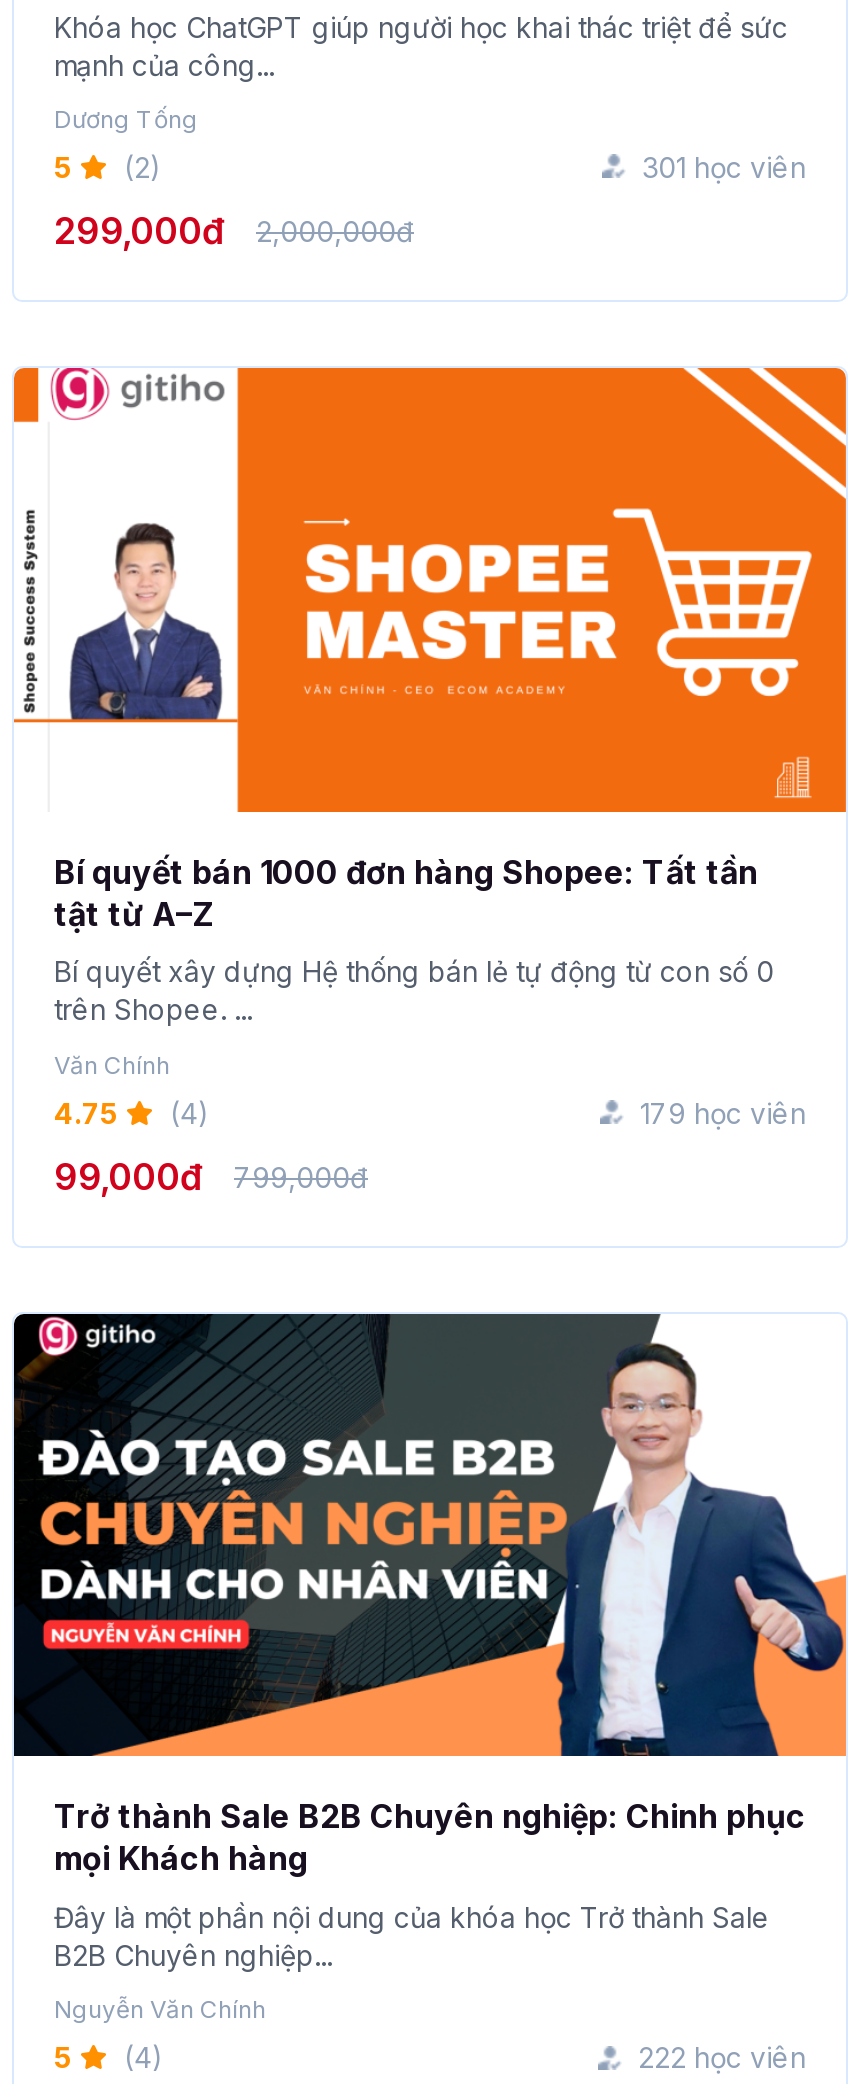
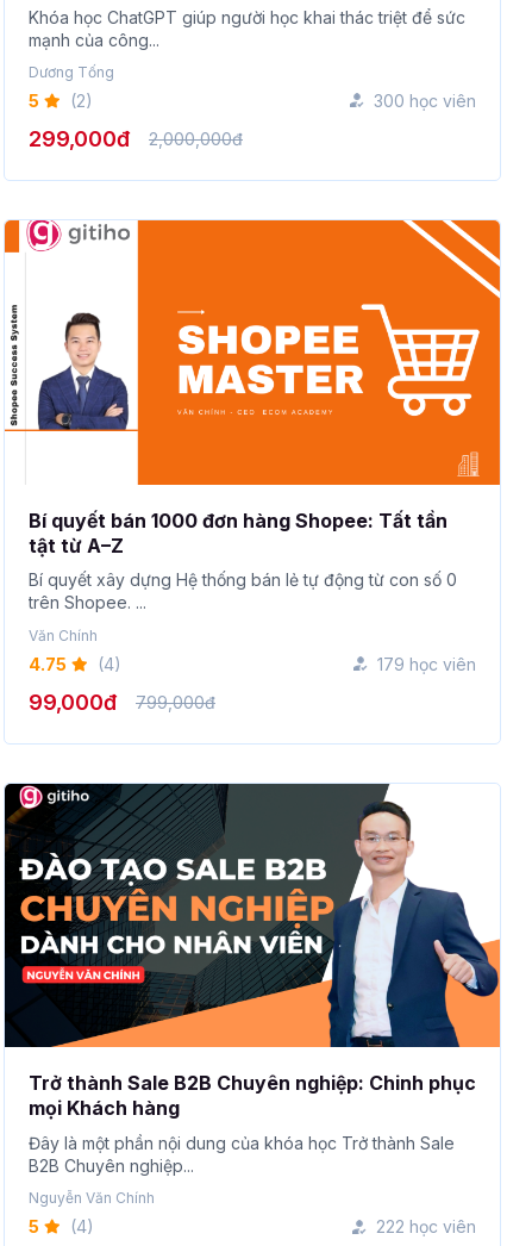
[642,150,806,184] 301 học viên -> [374,90,476,111] 300 học viên

